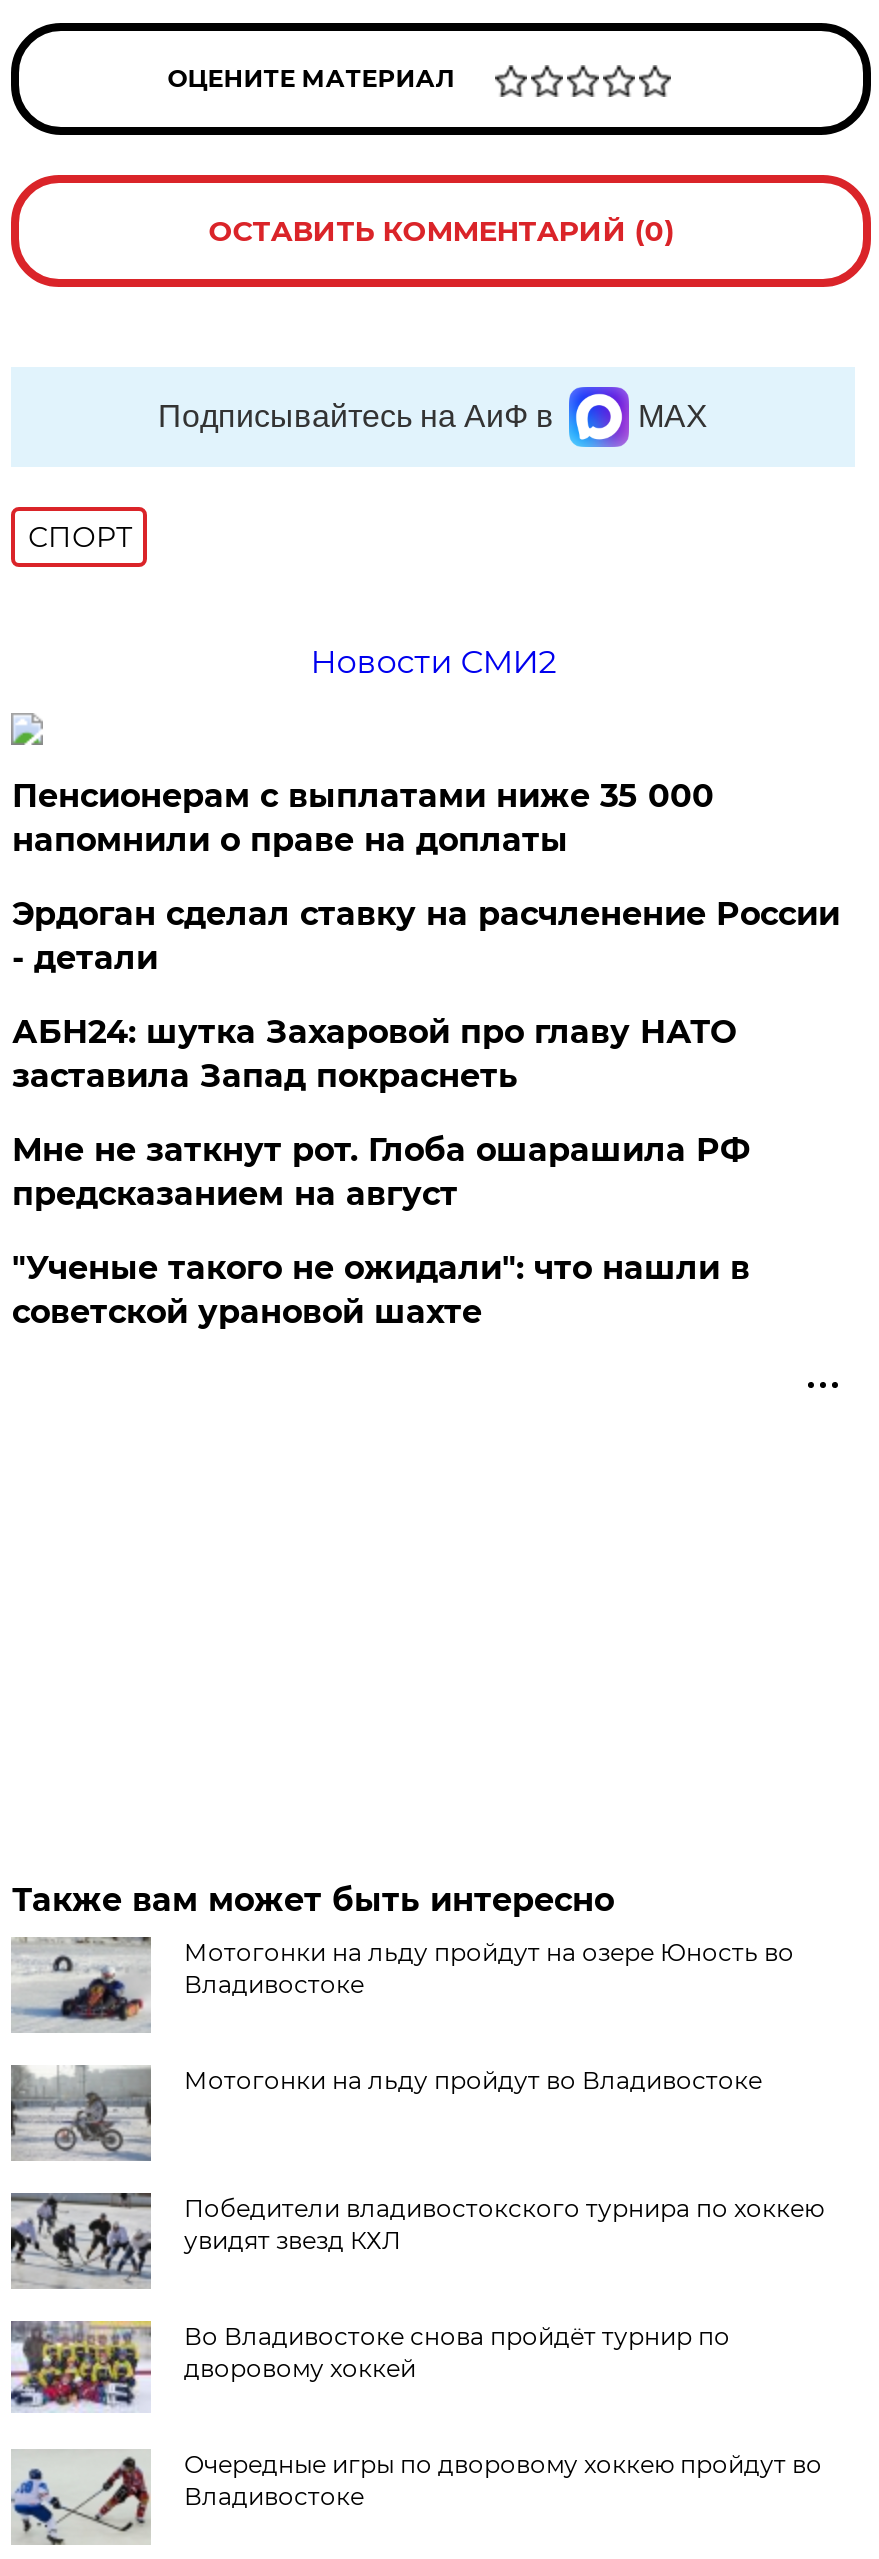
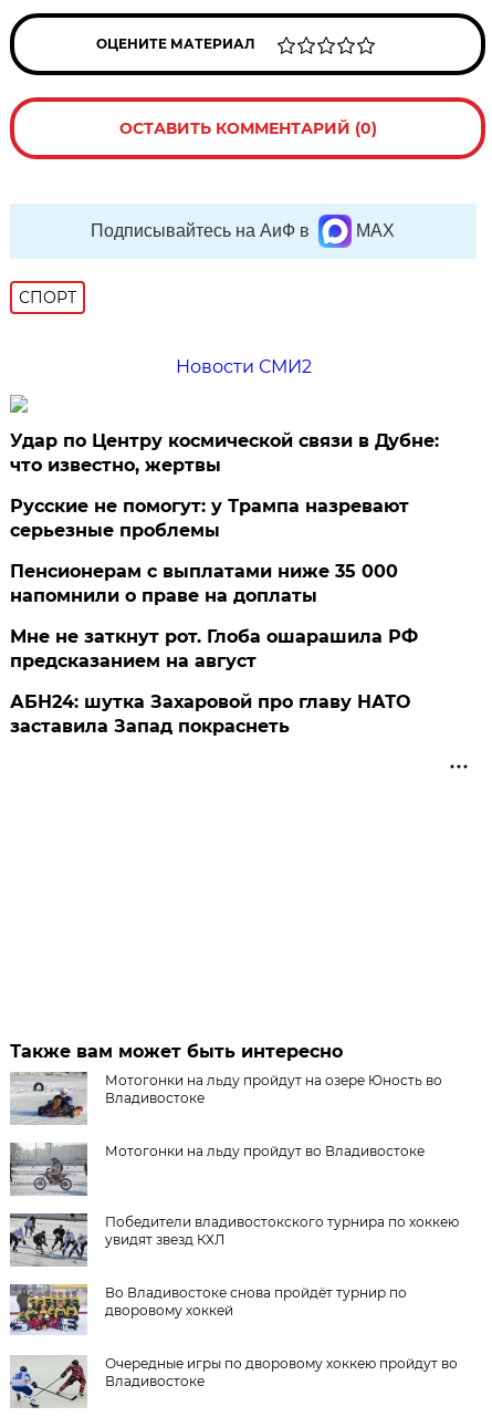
none -> [10,430,439,541] Удар по Центру космической связи в Дубне: | что известно, жертвы | Русские не помогут: у Трампа назревают | серьезные проблемы
moved [12,777,714,859] -> [10,561,398,606]: Пенсионерам с выплатами ниже 35 000 | напомнили о праве на доплаты
[12,895,840,977] Эрдоган сделал ставку на расчленение России | - детали -> none
moved [12,1013,736,1095] -> [10,691,411,737]: АБН24: шутка Захаровой про главу НАТО | заставила Запад покраснеть
[12,1249,750,1331] "Ученые такого не ожидали": что нашли в | советской урановой шахте -> none

